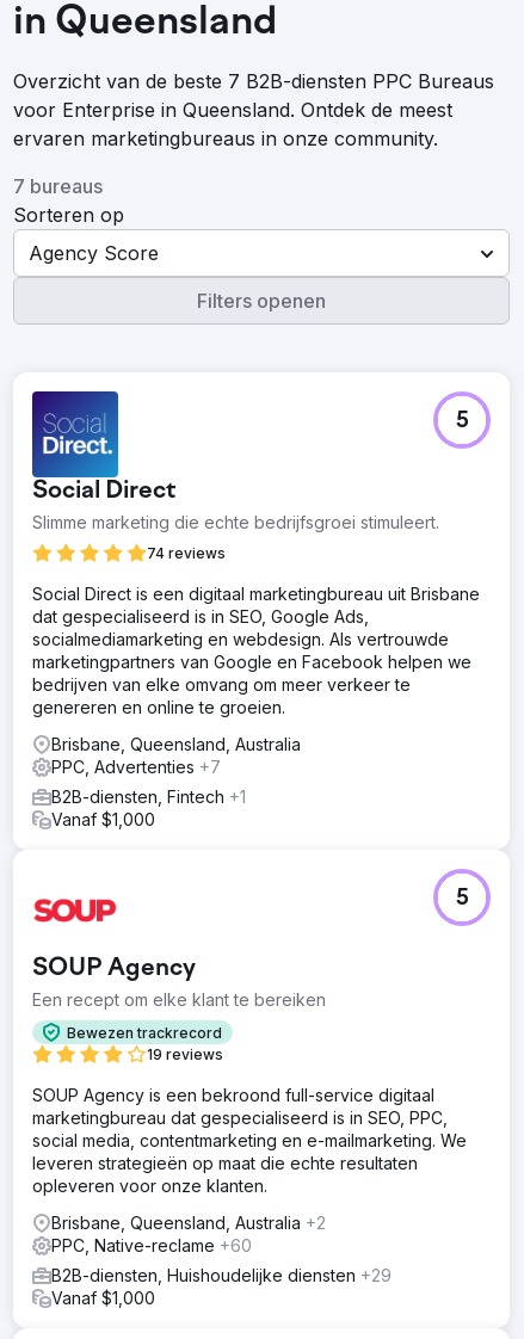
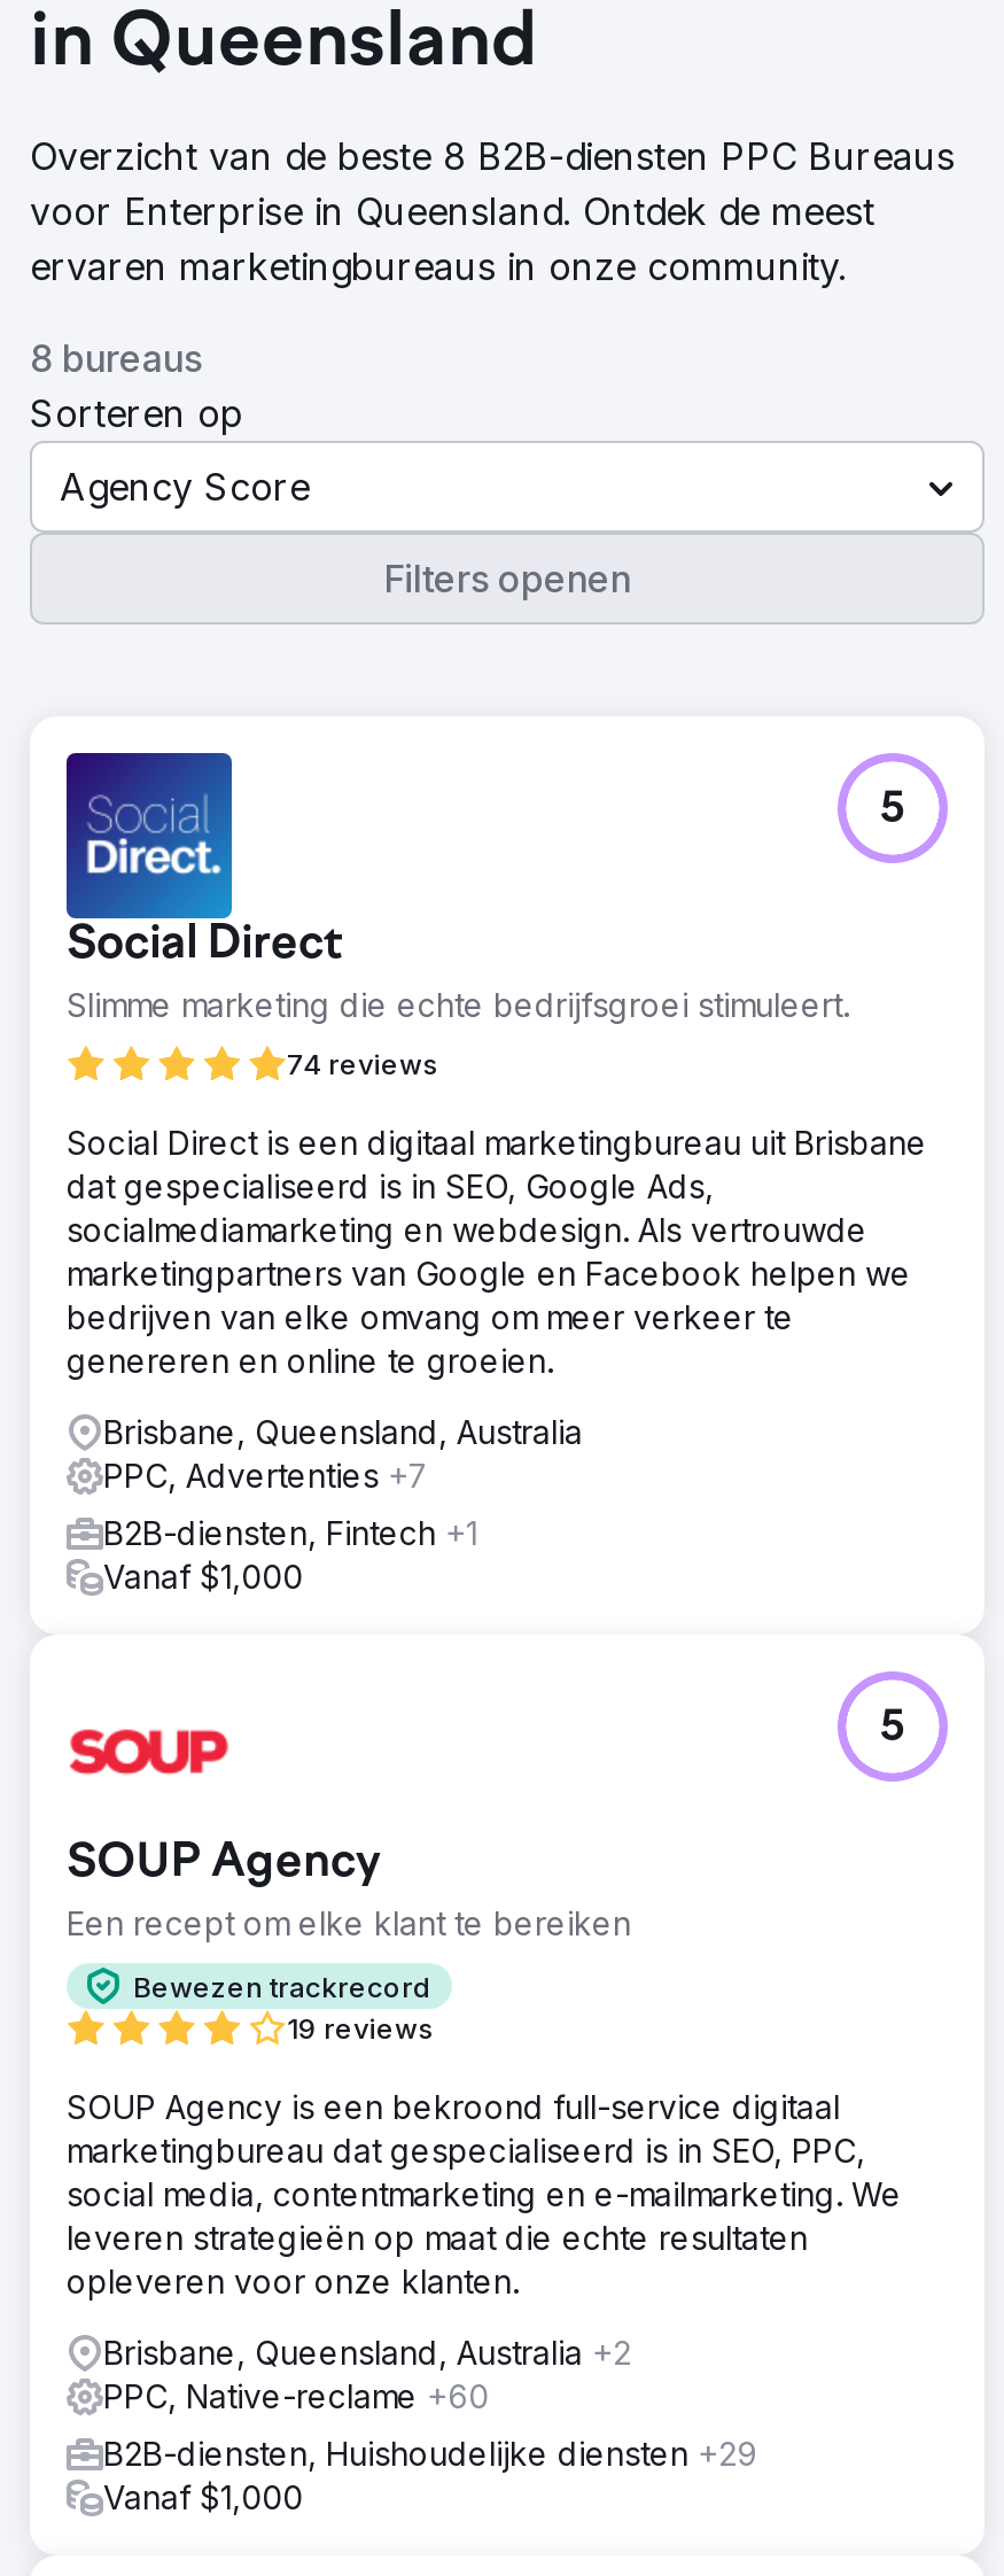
[13,69,494,93] Overzicht van de beste 7 B2B-diensten PPC Bureaus -> [30,133,955,179] Overzicht van de beste 8 B2B-diensten PPC Bureaus
[13,174,103,198] 7 bureaus -> [30,335,202,381] 8 bureaus

